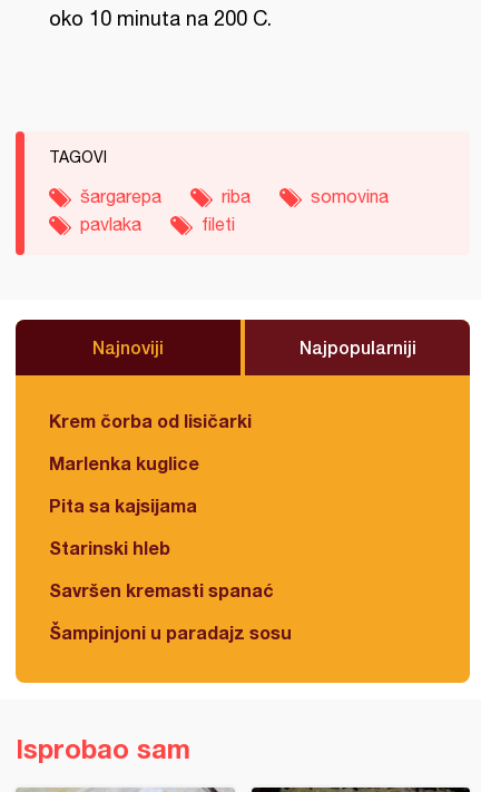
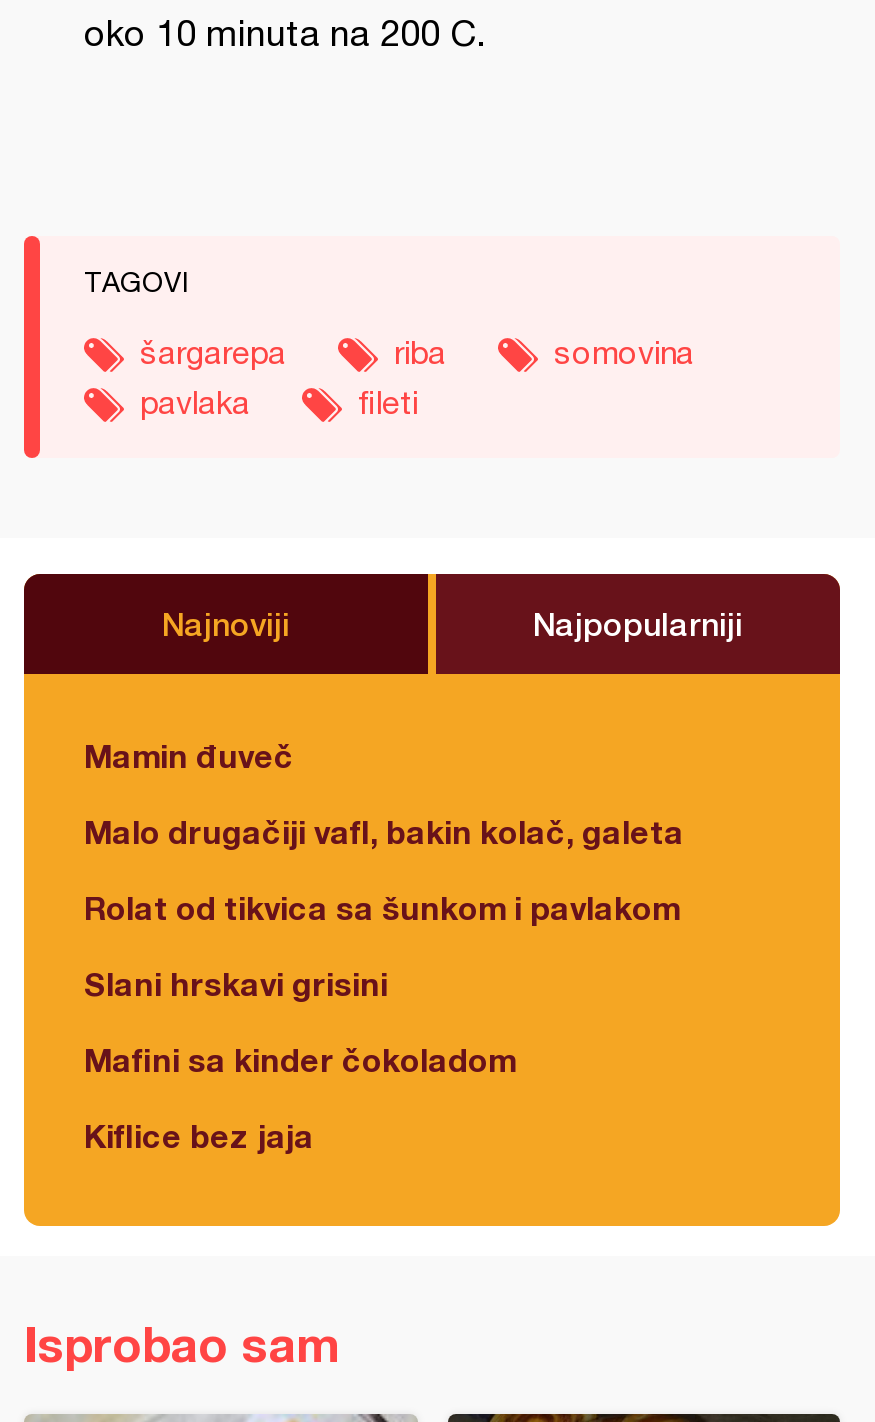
[49,410,252,431] Krem čorba od lisičarki -> [84,736,294,774] Mamin đuveč
[49,452,199,473] Marlenka kuglice -> [84,812,684,850] Malo drugačiji vafl, bakin kolač, galeta
[49,495,197,516] Pita sa kajsijama -> [84,888,680,926] Rolat od tikvica sa šunkom i pavlakom
[49,537,170,558] Starinski hleb -> [84,964,388,1002] Slani hrskavi grisini
[49,579,274,600] Savršen kremasti spanać -> [84,1040,516,1078] Mafini sa kinder čokoladom
[49,622,292,643] Šampinjoni u paradajz sosu -> [84,1116,314,1154] Kiflice bez jaja

